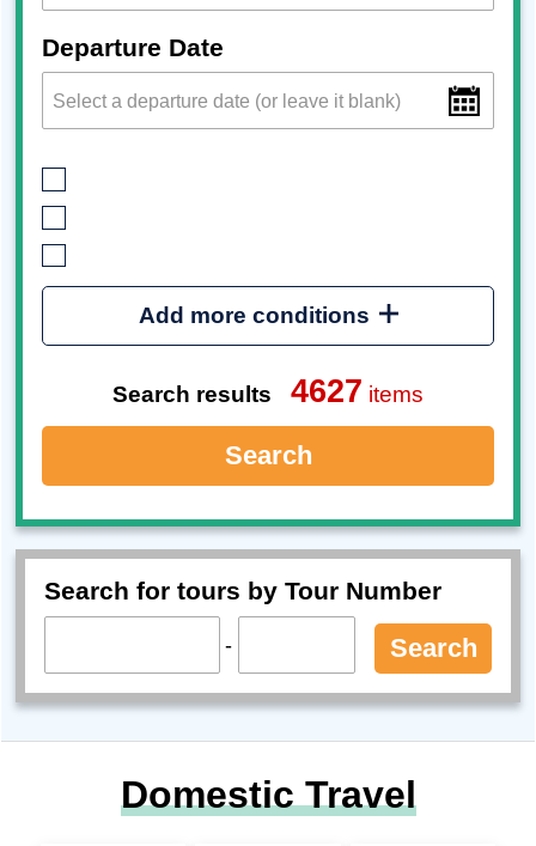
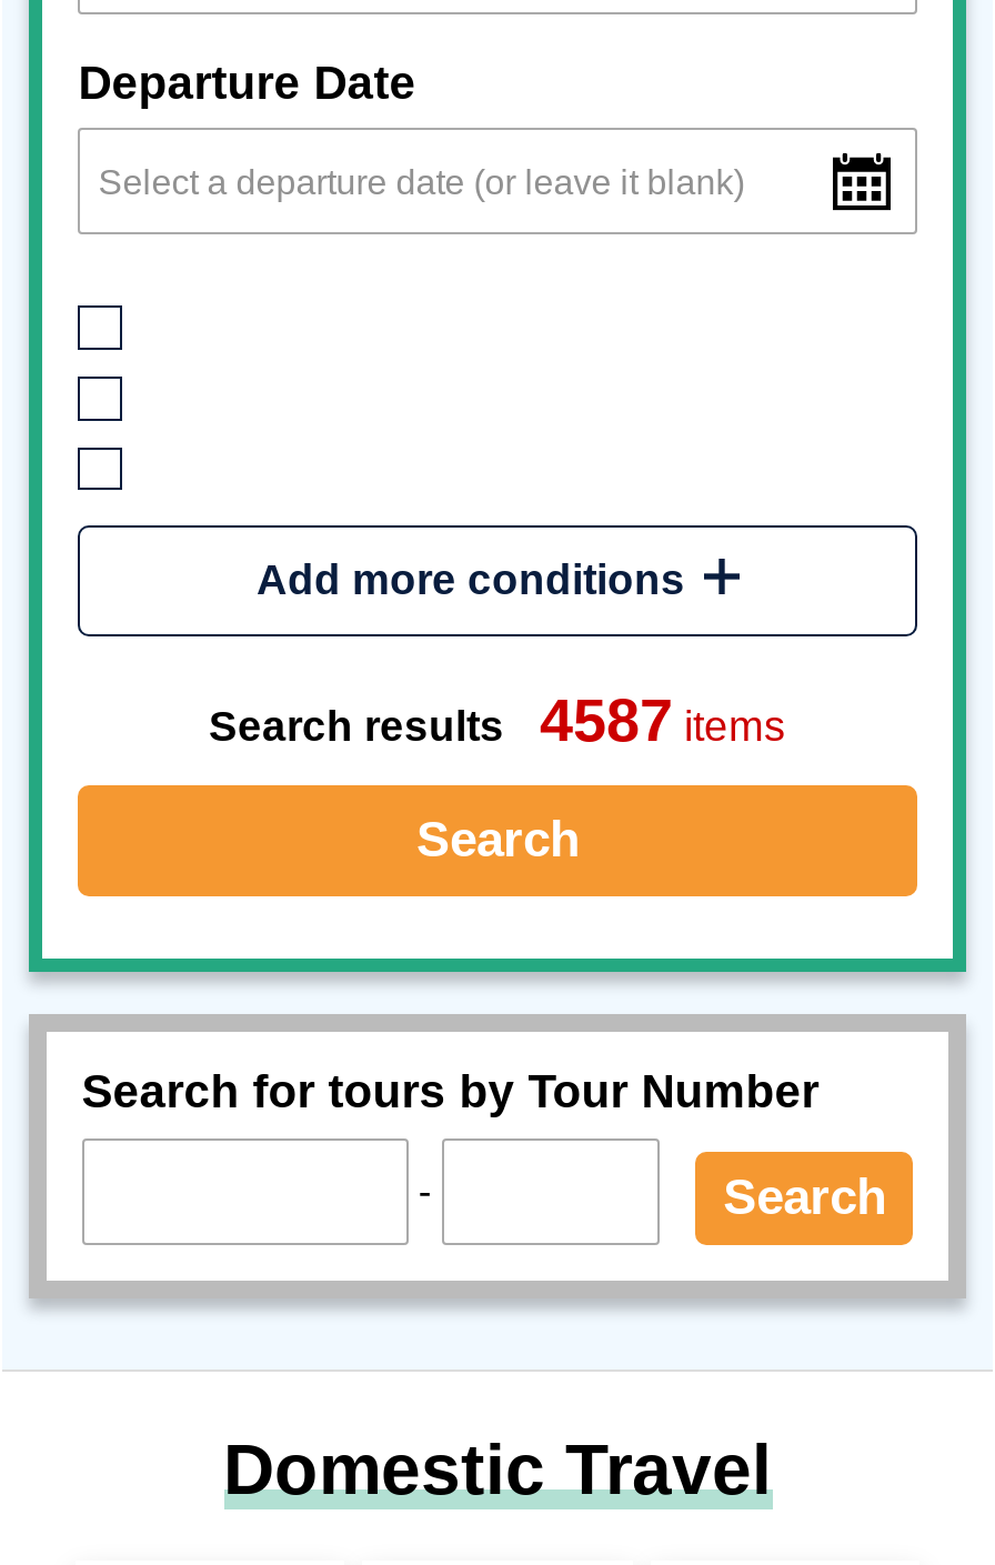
[112,372,424,409] Search results 4627 items -> [209,685,786,754] Search results 4587 items

